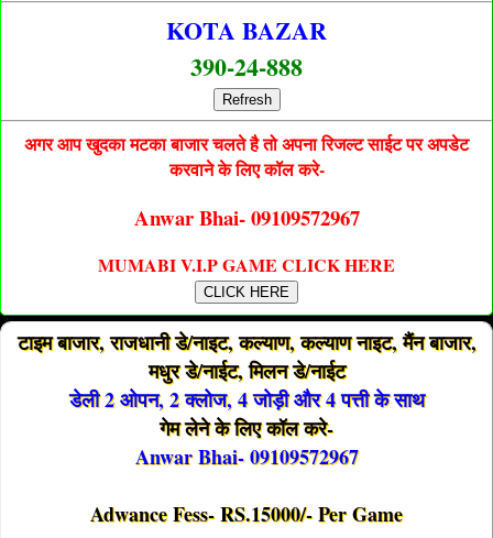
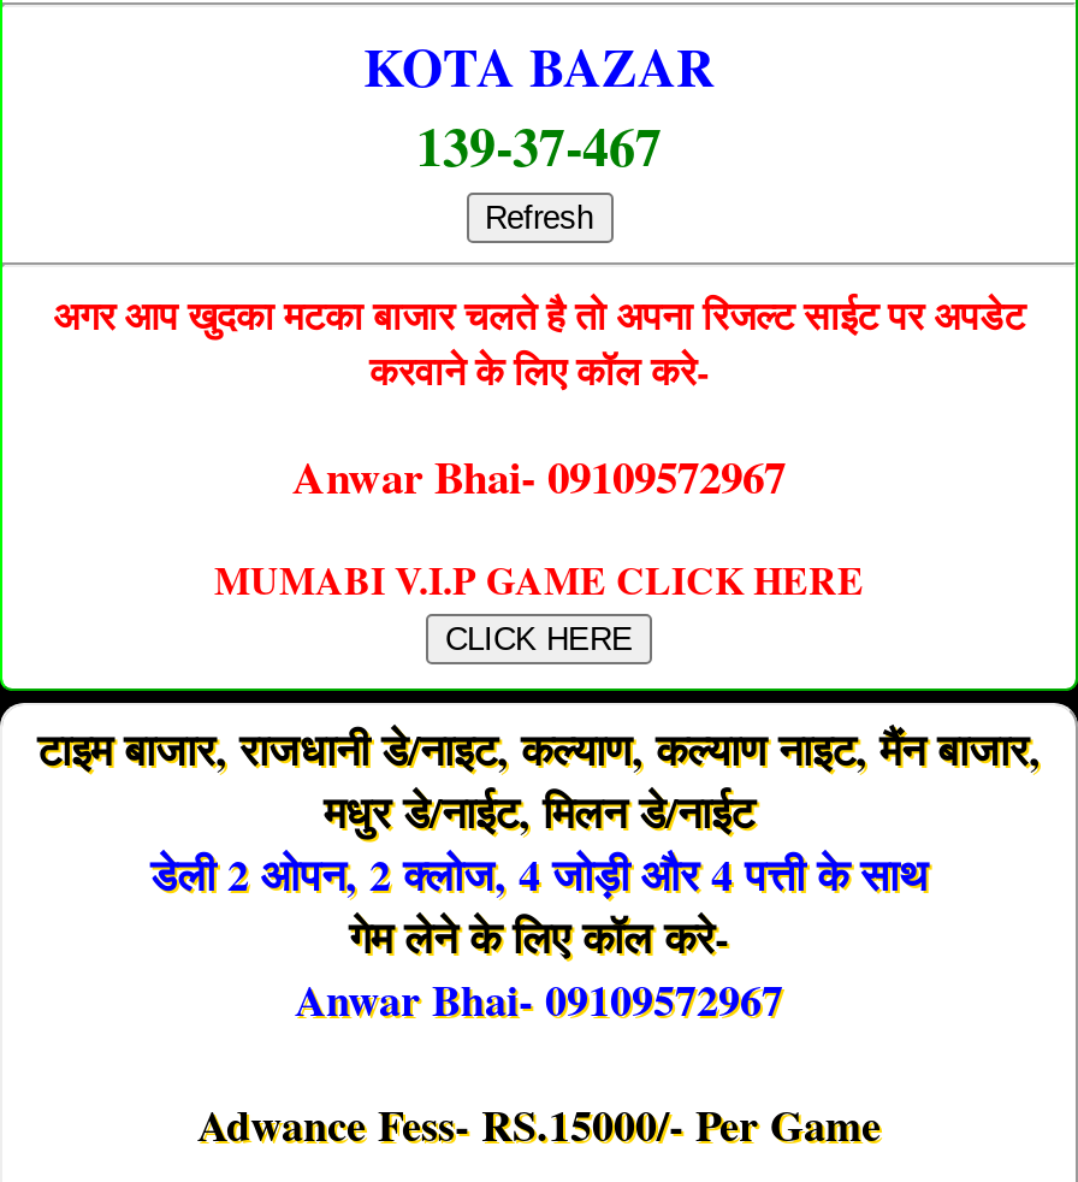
[190,48,303,85] 390-24-888 -> [416,106,662,185] 139-37-467

